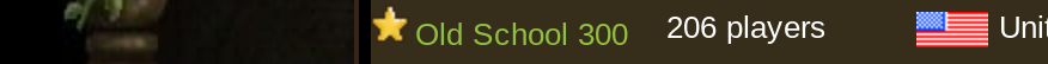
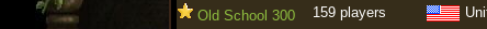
[415,9,827,52] Old School 300 206 players -> [197,4,386,24] Old School 300 159 players

